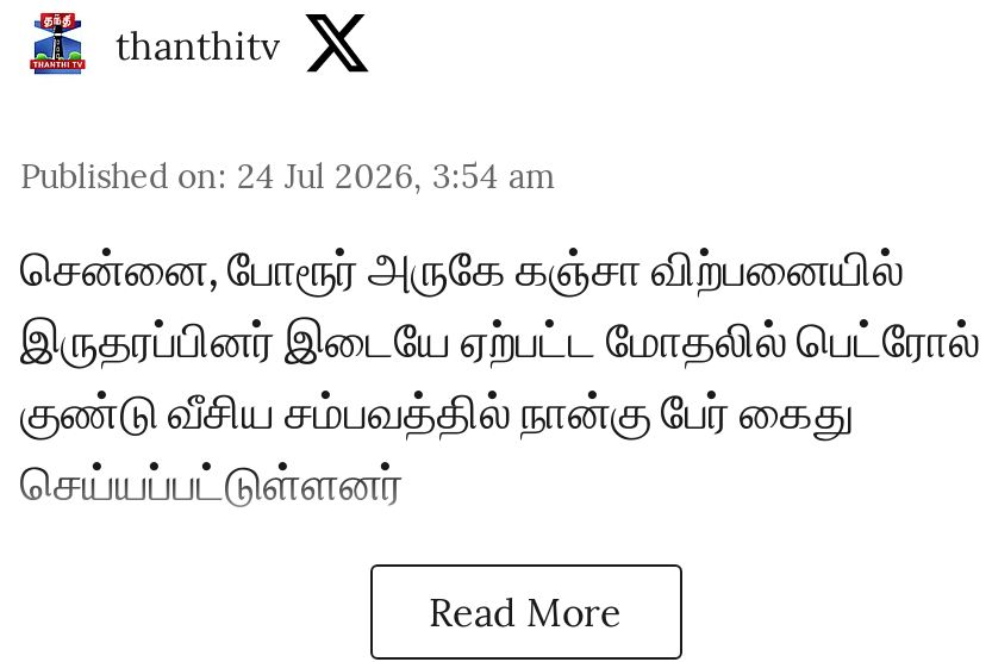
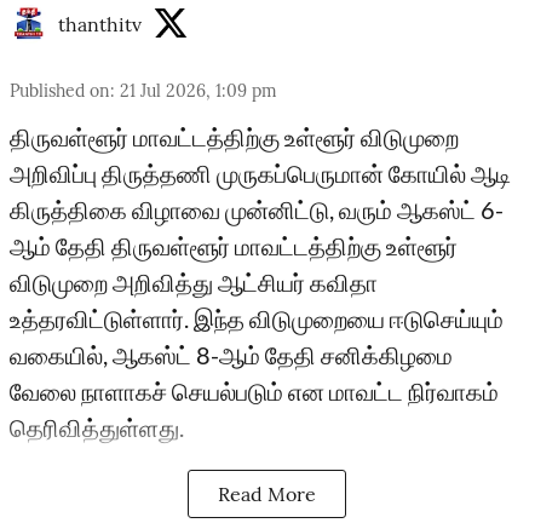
[20,154,556,196] Published on: 24 Jul 2026, 3:54 am -> [10,79,277,101] Published on: 21 Jul 2026, 1:09 pm
[20,237,980,508] சென்னை, போரூர் அருகே கஞ்சா விற்பனையில் | இருதரப்பினர் இடையே ஏற்பட்ட மோதலில் பெட்ரோல் | குண்டு வீசிய சம்பவத்தில் நான்கு பேர் கைது | செய்யப்பட்டுள்ளனர் -> [10,122,511,441] திருவள்ளூர் மாவட்டத்திற்கு உள்ளூர் விடுமுறை | அறிவிப்பு திருத்தணி முருகப்பெருமான் கோயில் ஆடி | கிருத்திகை விழாவை முன்னிட்டு, வரும் ஆகஸ்ட் 6- | ஆம் தேதி திருவள்ளூர் மாவட்டத்திற்கு உள்ளூர் | விடுமுறை அறிவித்து ஆட்சியர் கவிதா | உத்தரவிட்டுள்ளார். இந்த விடுமுறையை ஈடுசெய்யும் | வகையில், ஆகஸ்ட் 8-ஆம் தேதி சனிக்கிழமை | வேலை நாளாகச் செயல்படும் என மாவட்ட நிர்வாகம் | தெரிவித்துள்ளது.

